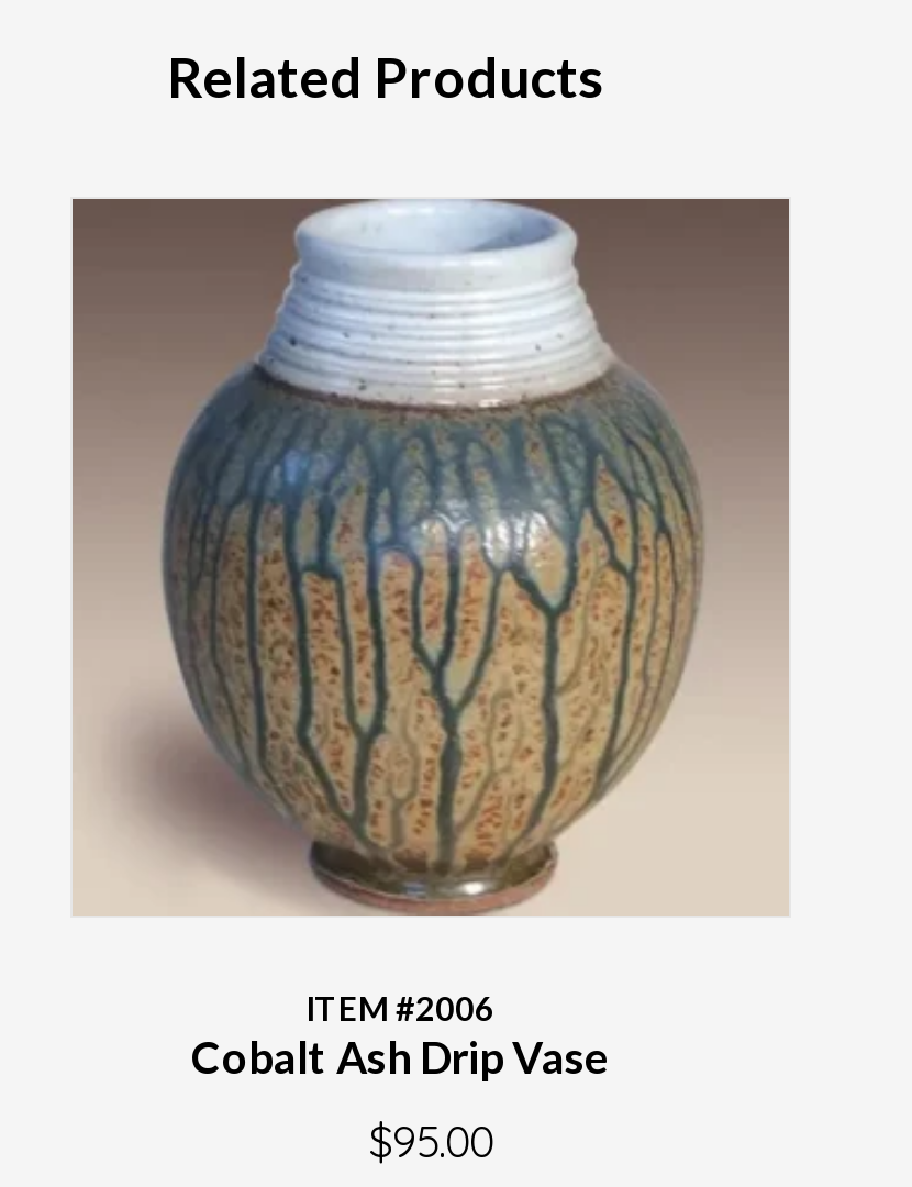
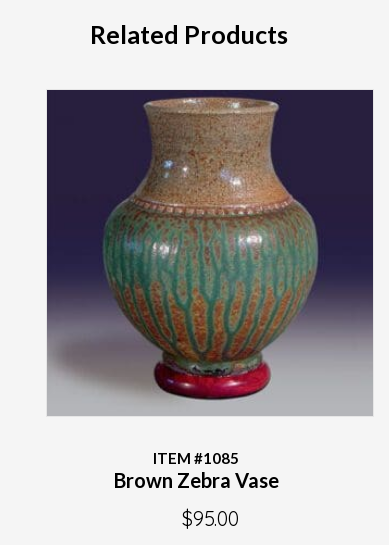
[70,198,791,1082] [image] | ITEM #2006 | Cobalt Ash Drip Vase -> [46,89,374,492] [image] | ITEM #1085 | Brown Zebra Vase

